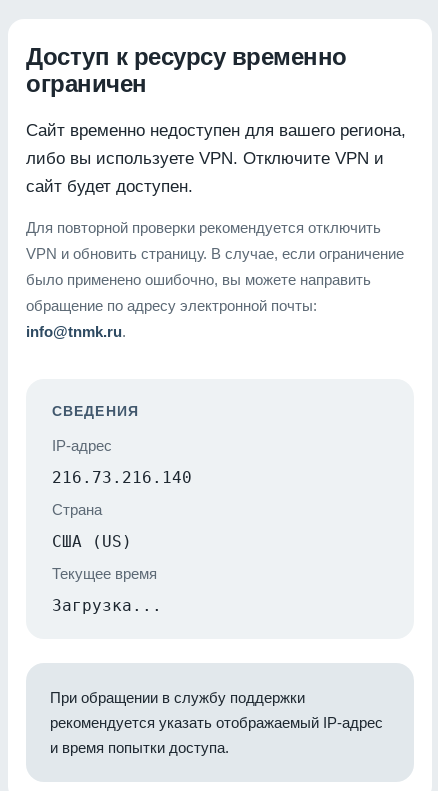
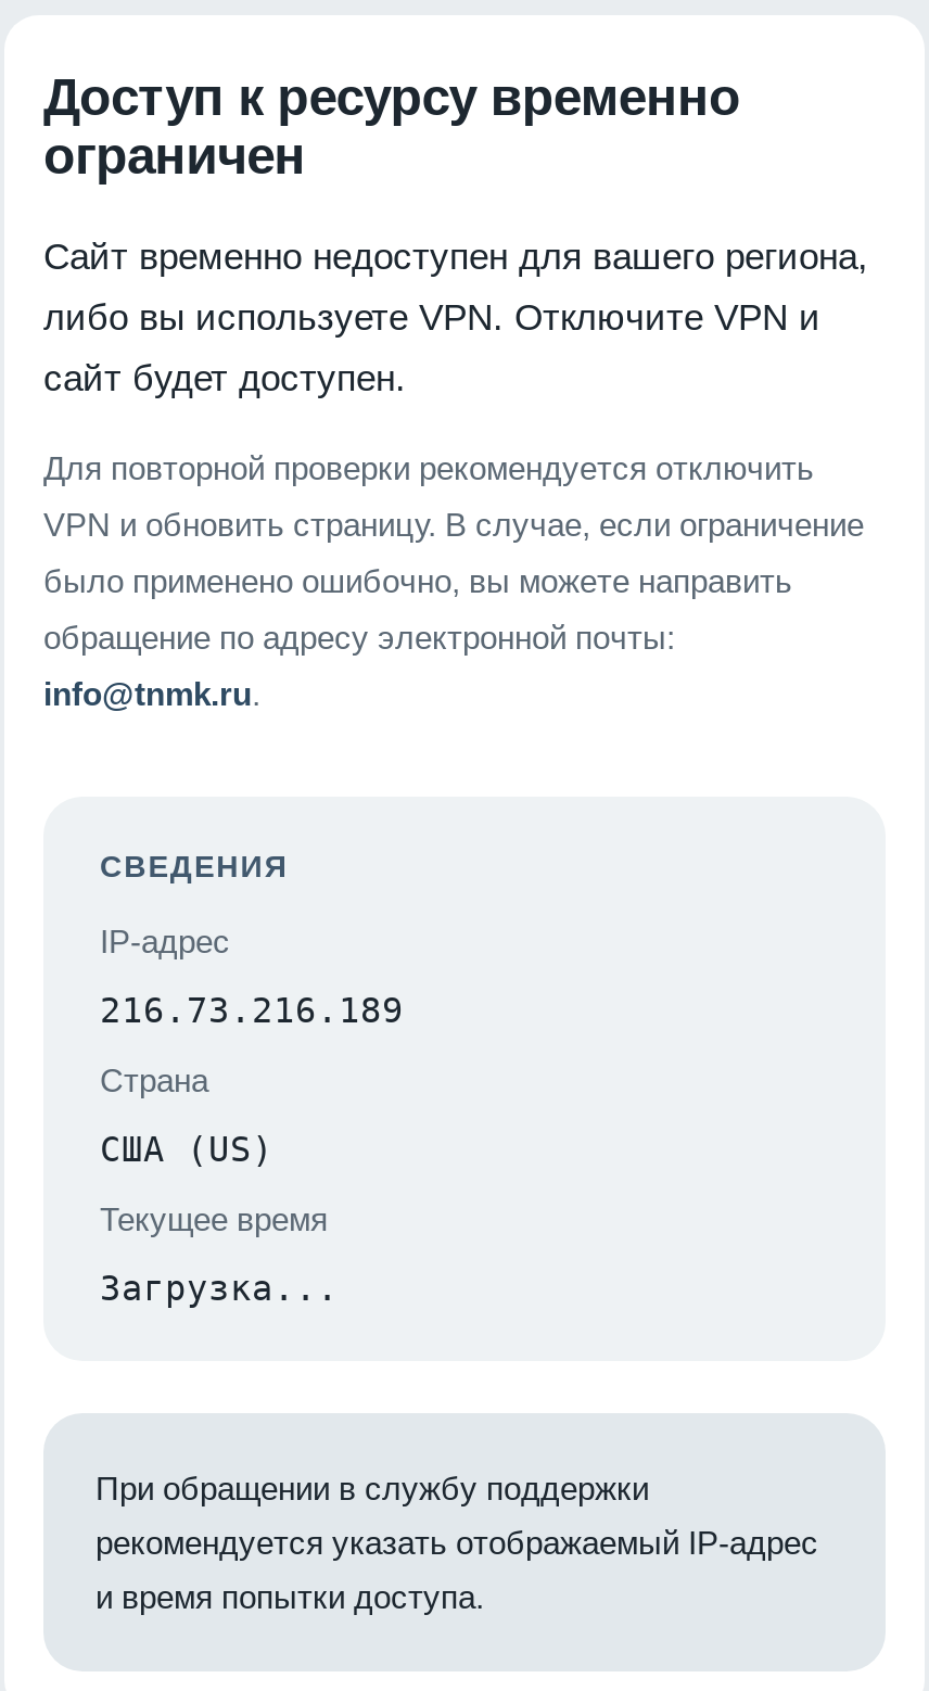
[52,467,192,486] 216.73.216.140 -> [100,989,404,1030] 216.73.216.189

